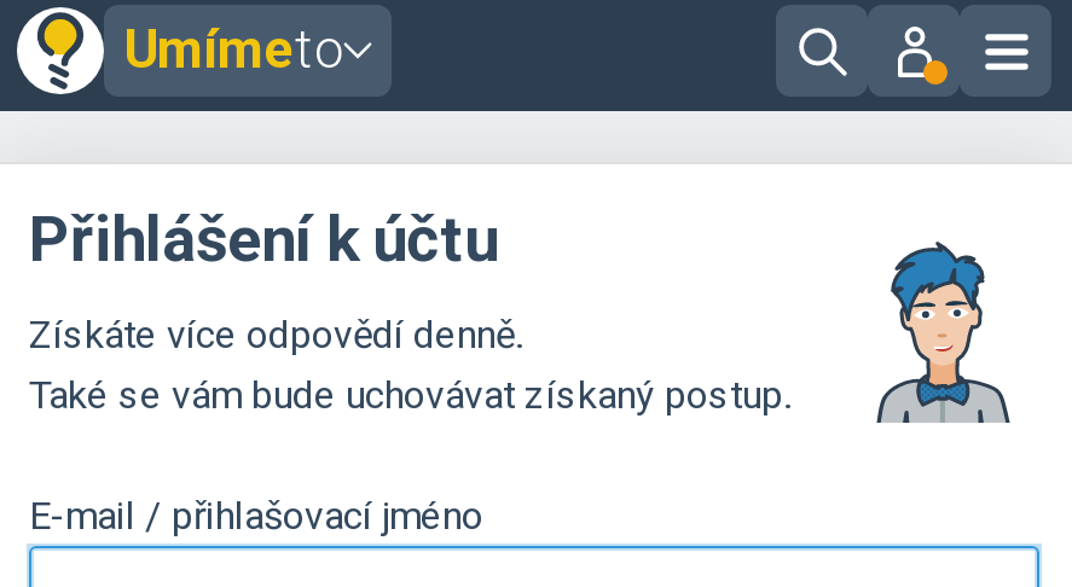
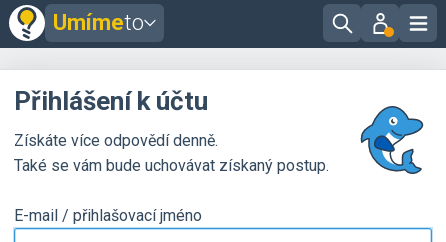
[868,239,1018,425] [image] -> [360,103,424,177] [image]

